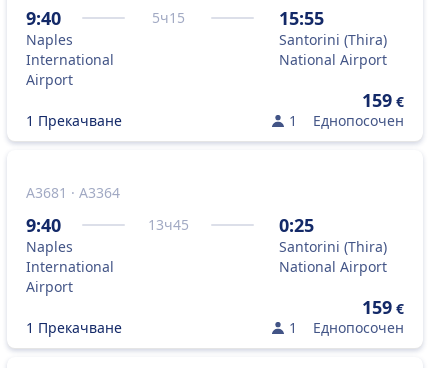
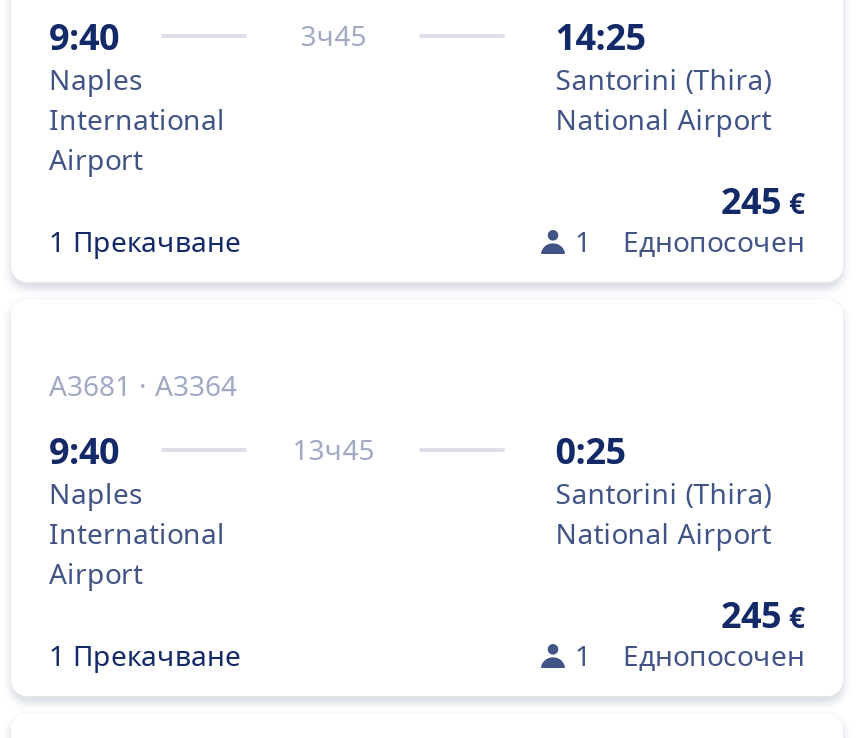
[152,8,185,27] 5ч15 -> [300,16,366,54] 3ч45
[279,6,324,30] 15:55 -> [556,12,646,60] 14:25
[362,88,404,112] 159 € -> [721,176,805,224] 245 €
[362,295,404,319] 159 € -> [721,590,805,638] 245 €

